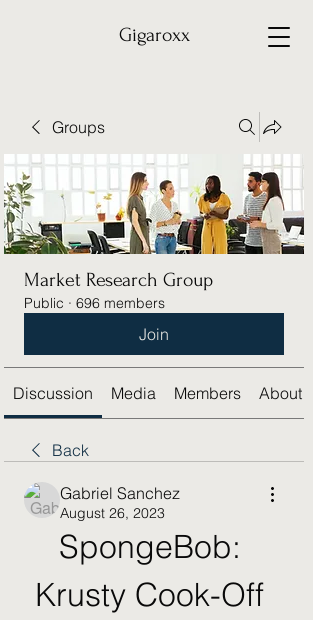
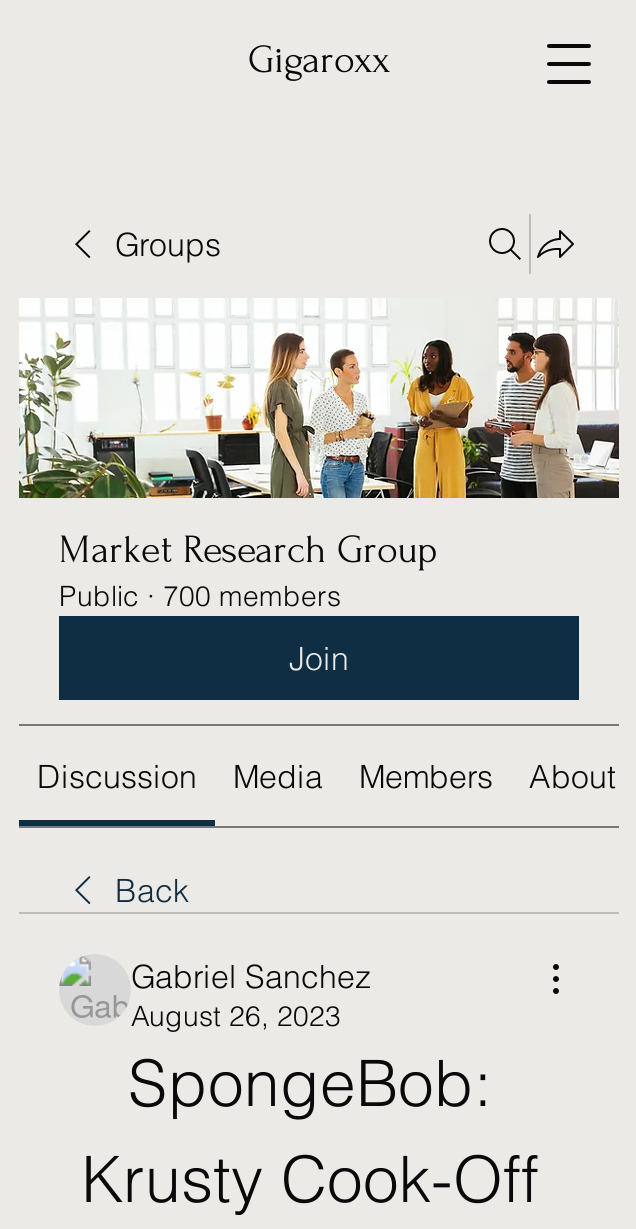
[24,294,165,312] Public · 696 members -> [59,578,341,614] Public · 700 members

